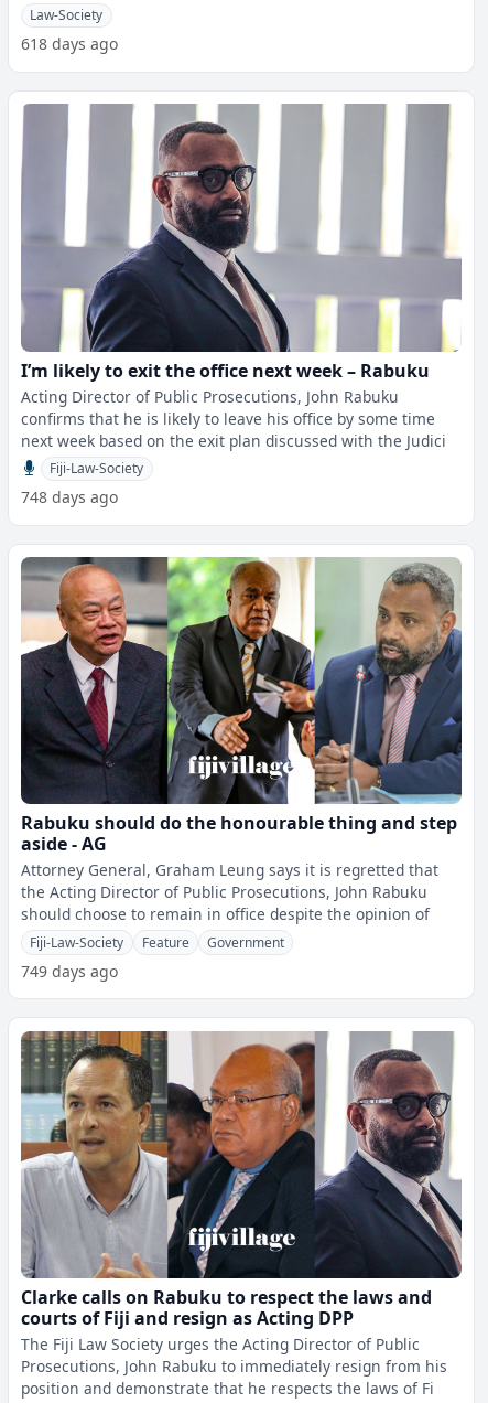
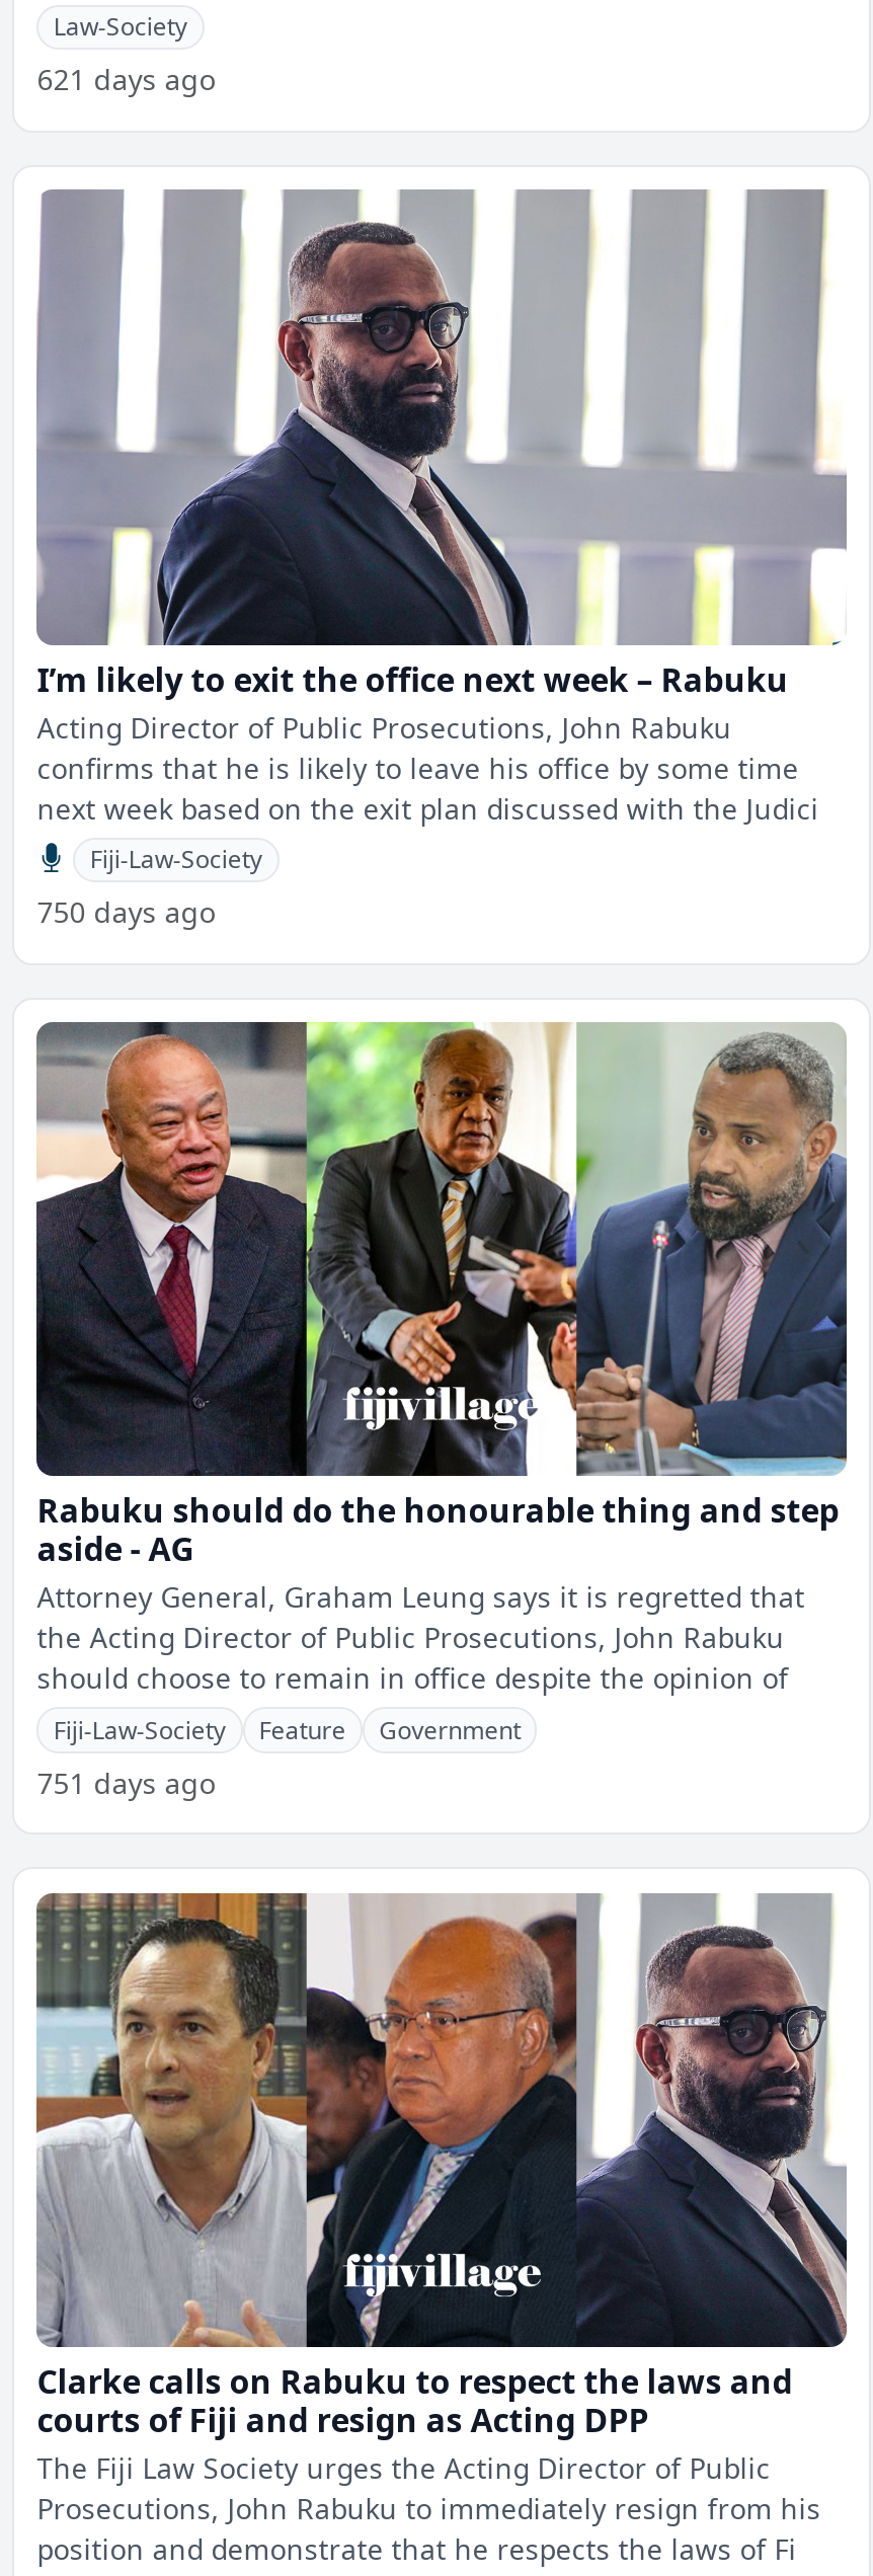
[21,33,118,54] 618 days ago -> [37,60,215,99] 621 days ago
[21,487,118,507] 748 days ago -> [37,893,215,931] 750 days ago
[21,961,118,982] 749 days ago -> [37,1764,215,1802] 751 days ago

